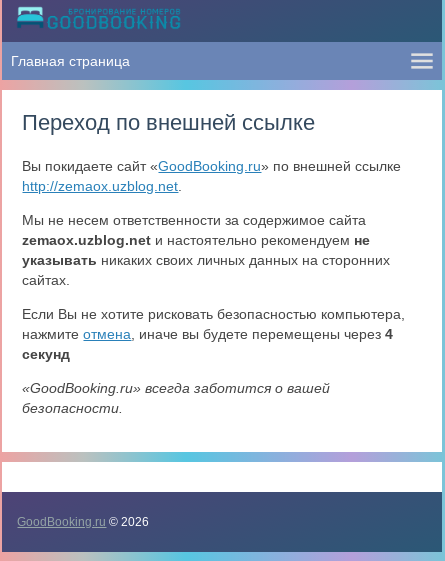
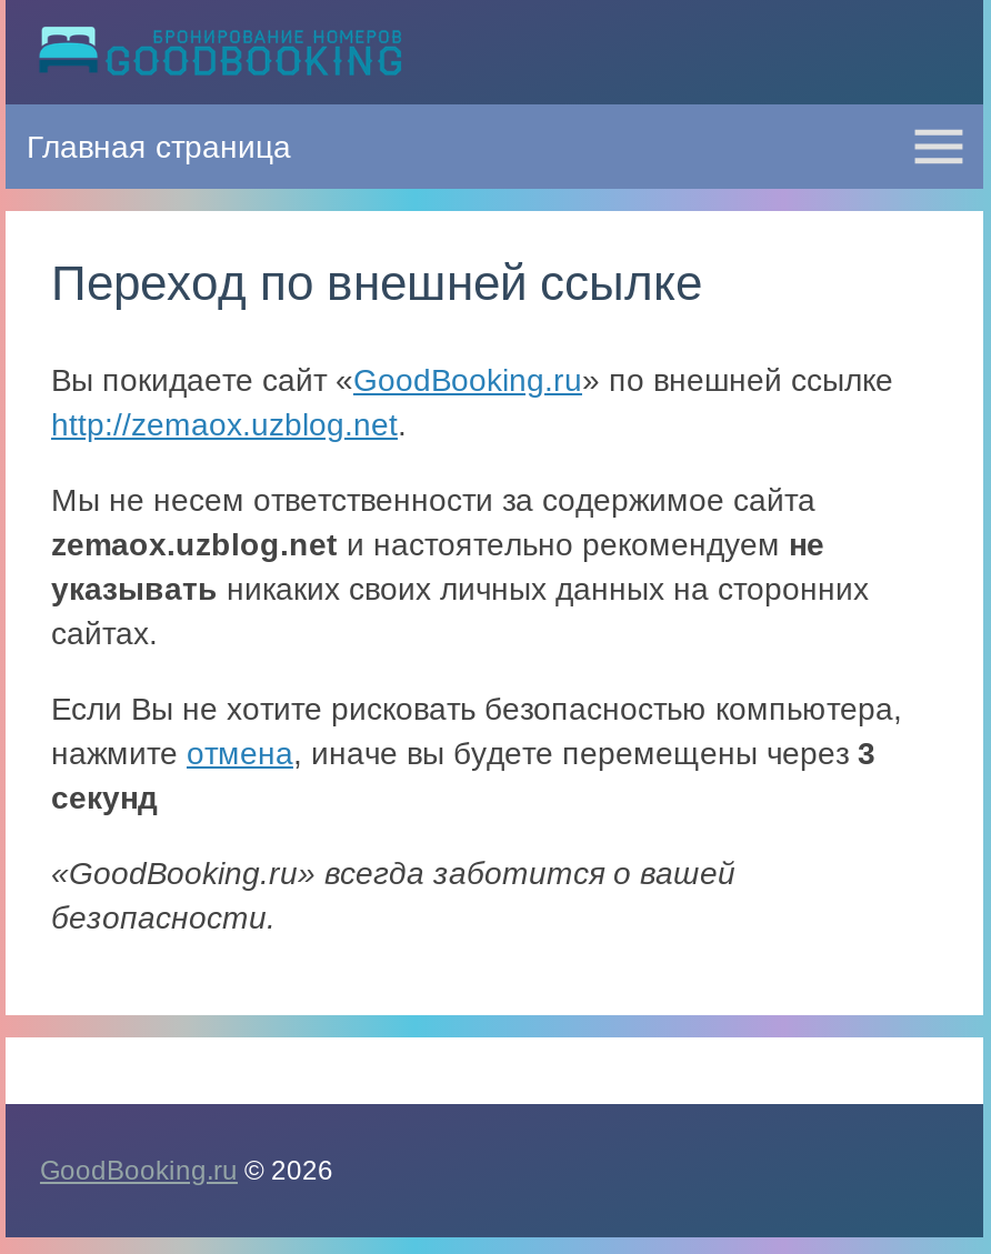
[22,326,393,342] нажмите отмена, иначе вы будете перемещены через 4 -> [51,735,875,771] нажмите отмена, иначе вы будете перемещены через 3

